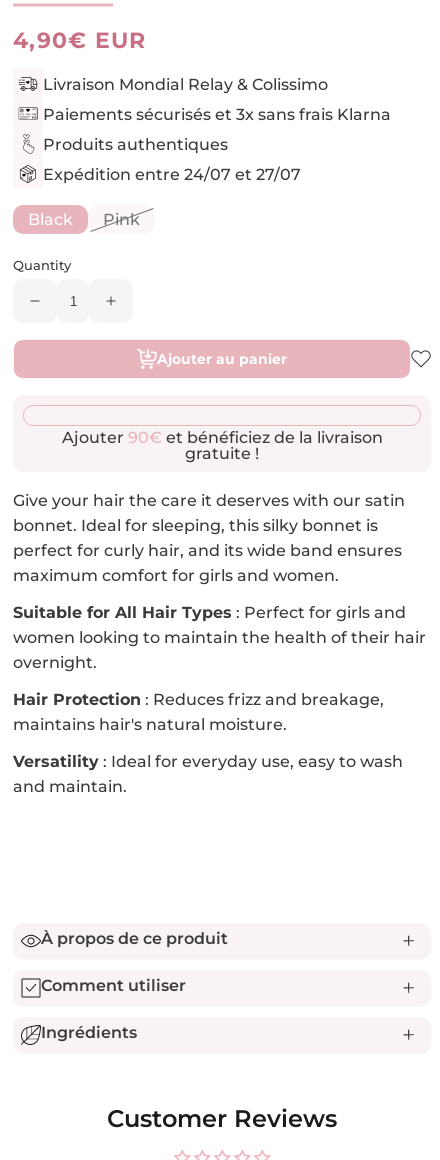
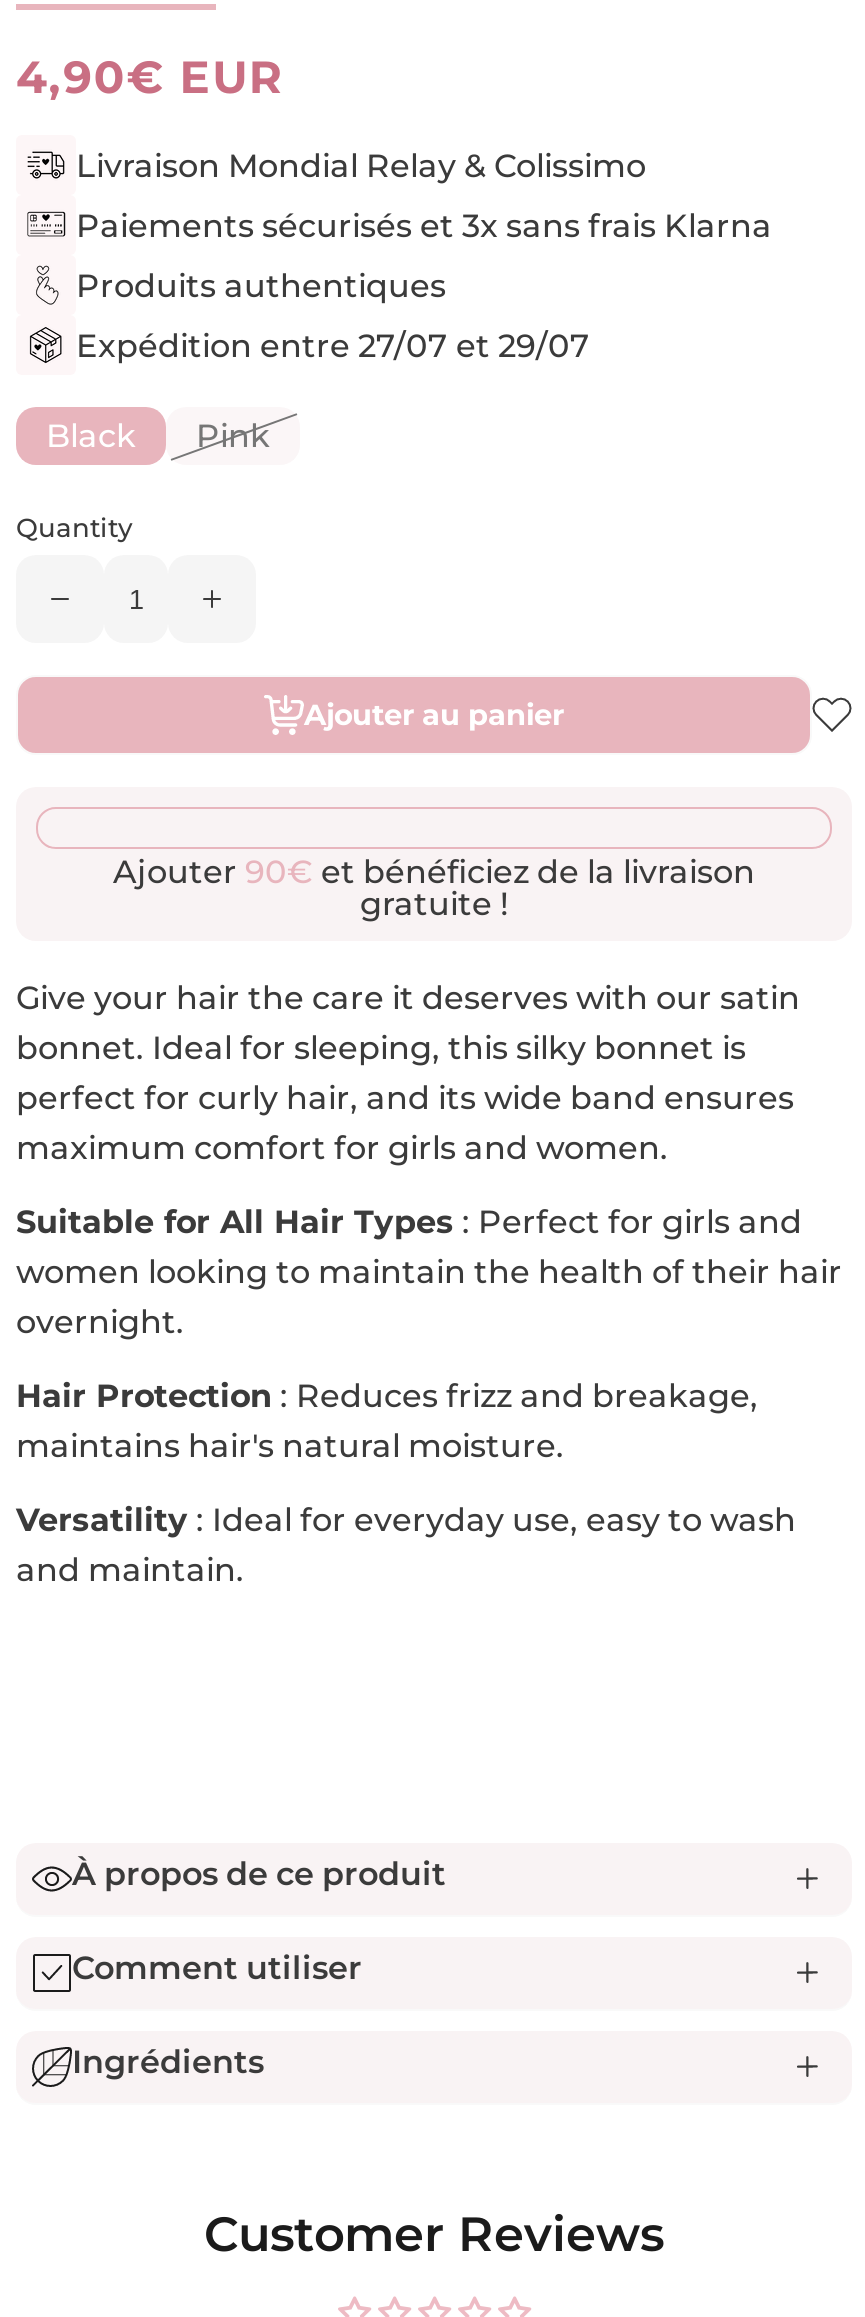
[43,164,301,183] Expédition entre 24/07 et 27/07 -> [76,326,590,364] Expédition entre 27/07 et 29/07

